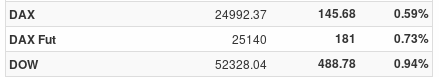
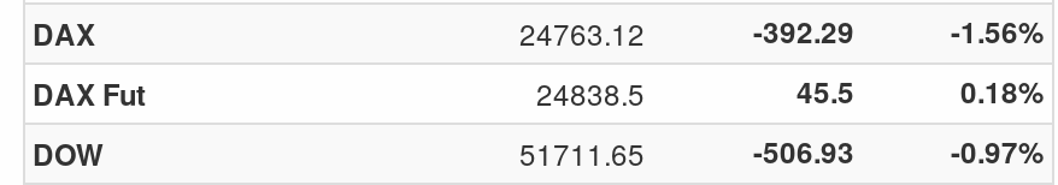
[215,5,267,22] 24992.37 -> [519,11,645,52] 24763.12
[318,4,356,22] 145.68 -> [753,9,854,52] -392.29
[394,4,429,22] 0.59% -> [951,9,1045,52] -1.56%
[232,30,267,47] 25140 -> [536,71,645,112] 24838.5
[335,29,356,47] 181 -> [797,69,854,112] 45.5
[394,29,429,47] 0.73% -> [960,69,1045,112] 0.18%
[215,55,267,72] 52328.04 -> [519,131,645,172] 51711.65
[318,54,356,72] 488.78 -> [753,129,854,172] -506.93
[394,54,429,72] 0.94% -> [951,129,1045,172] -0.97%

